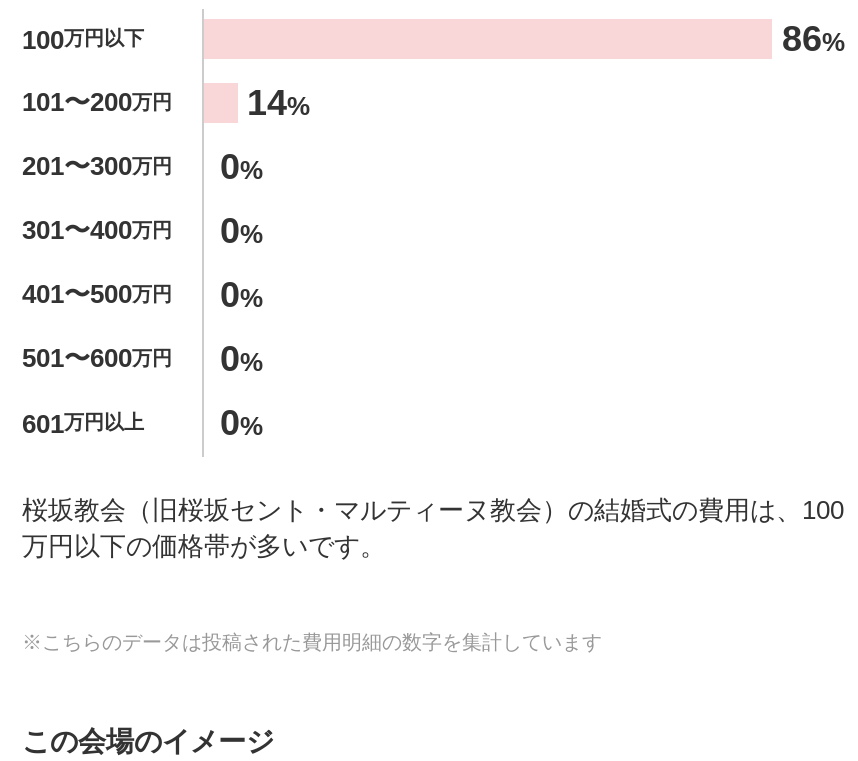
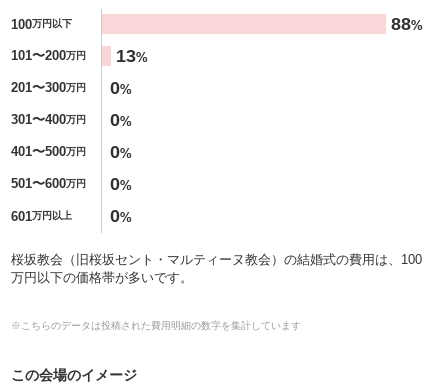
[782,18,846,58] 86% -> [391,13,423,33] 88%
[247,82,311,122] 14% -> [116,45,148,65] 13%

